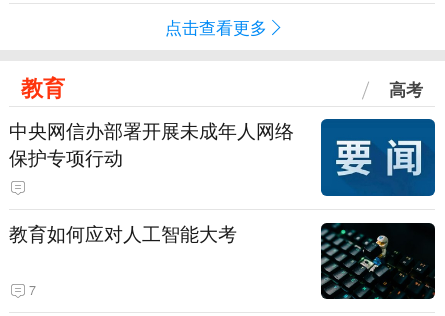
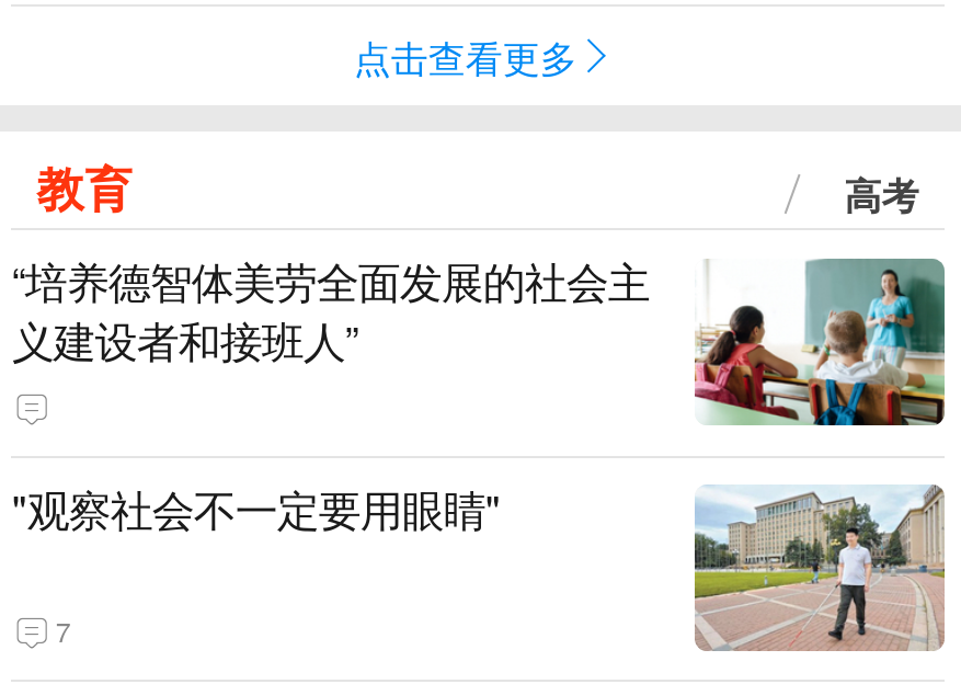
[9,116,436,197] [image] | 中央网信办部署开展未成年人网络 | 保护专项行动 -> [12,251,947,429] [image] | “培养德智体美劳全面发展的社会主 | 义建设者和接班人”
[9,219,237,247] 教育如何应对人工智能大考 -> [12,478,501,539] "观察社会不一定要用眼睛"
[320,222,436,300] [image] -> [693,486,947,652] [image]

